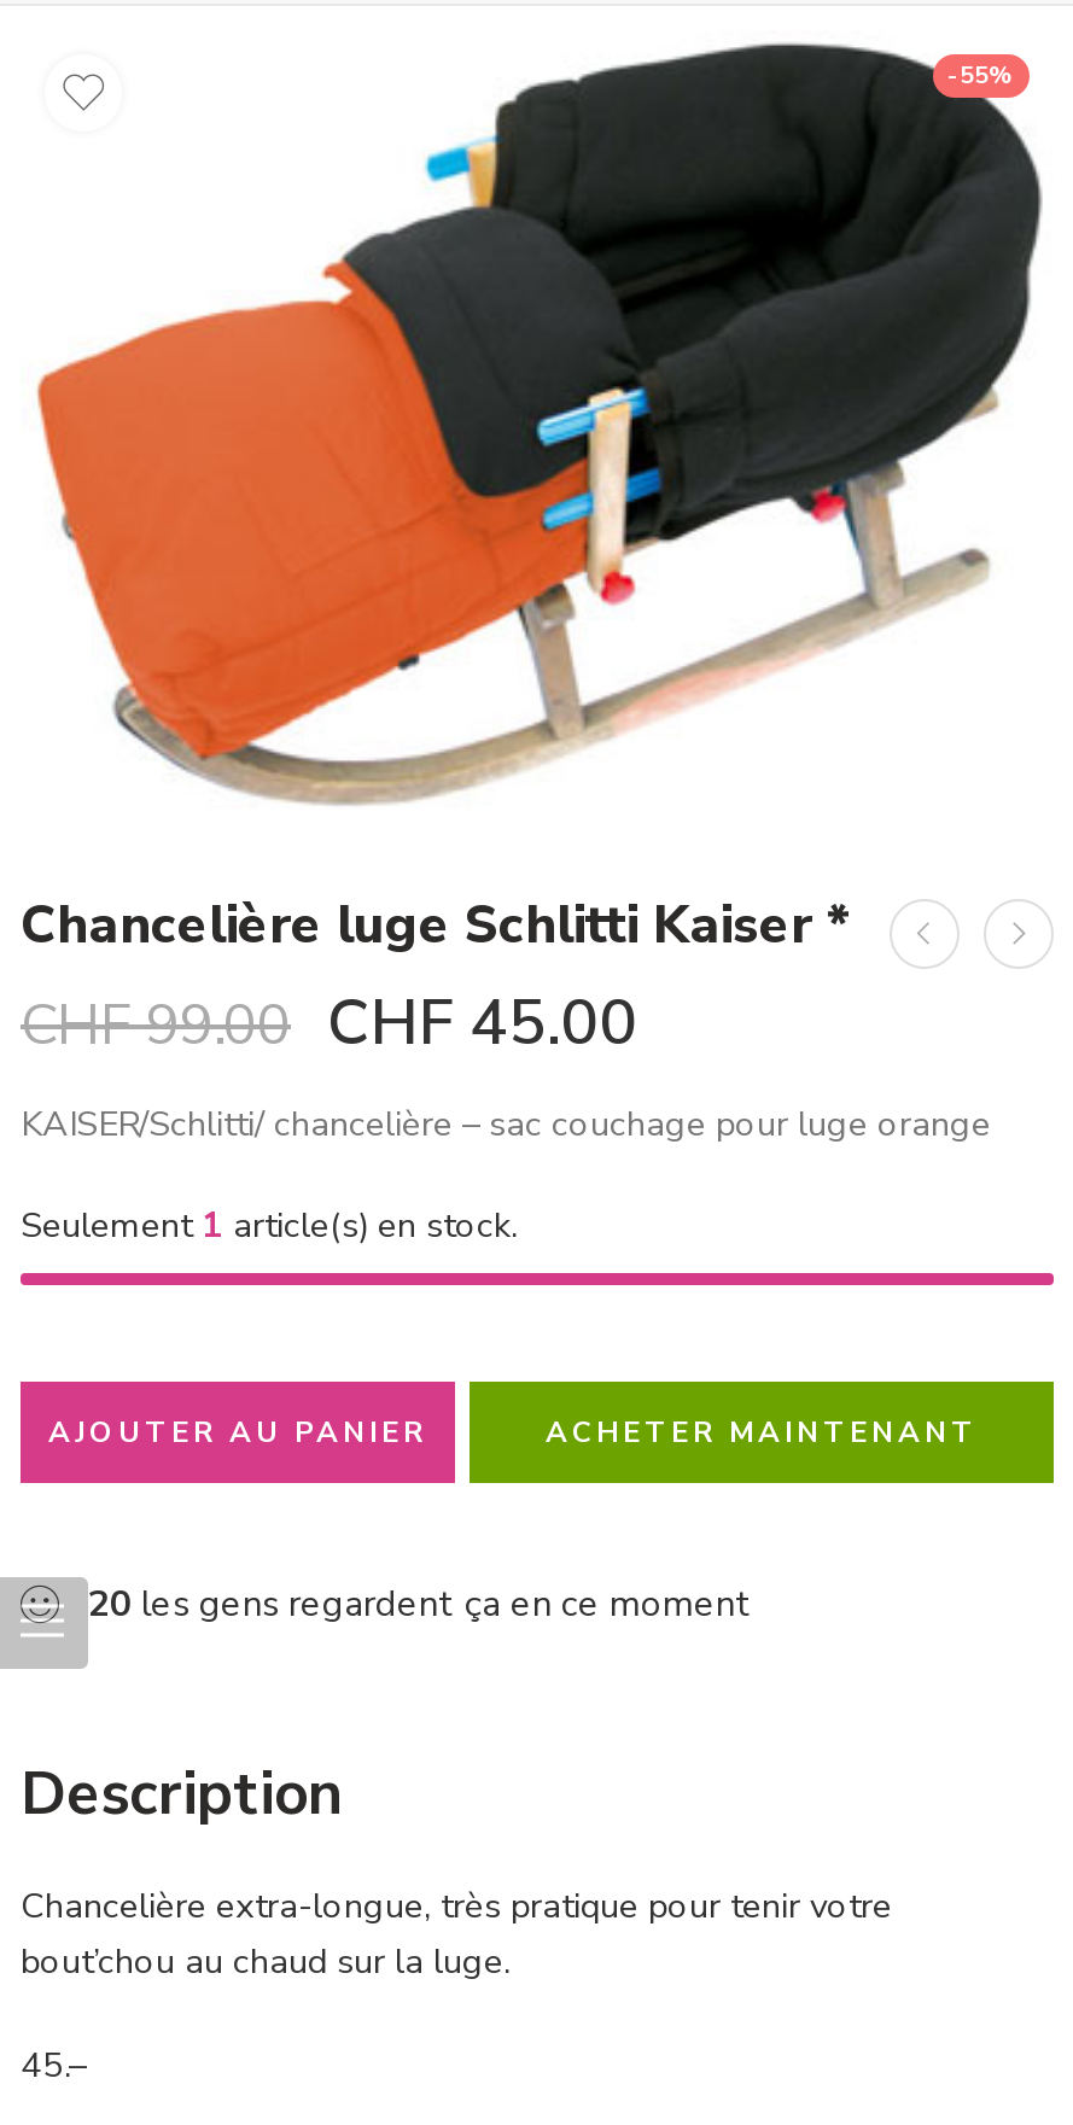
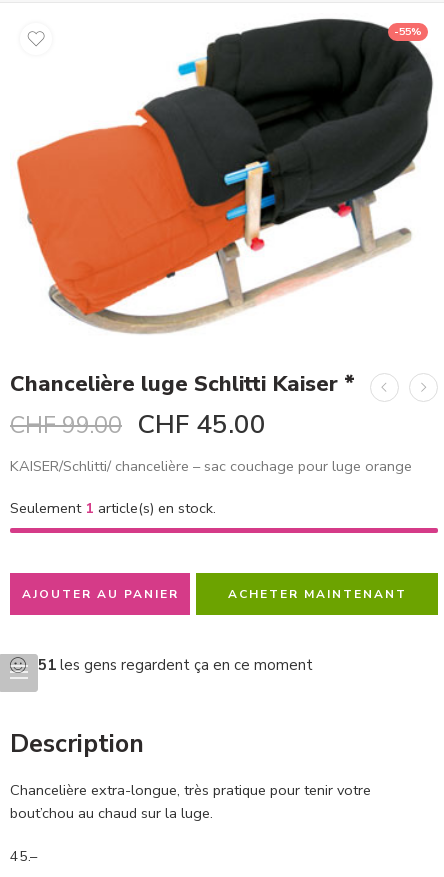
[88,1581,752,1629] 20 les gens regardent ça en ce moment -> [38,655,313,675] 51 les gens regardent ça en ce moment

